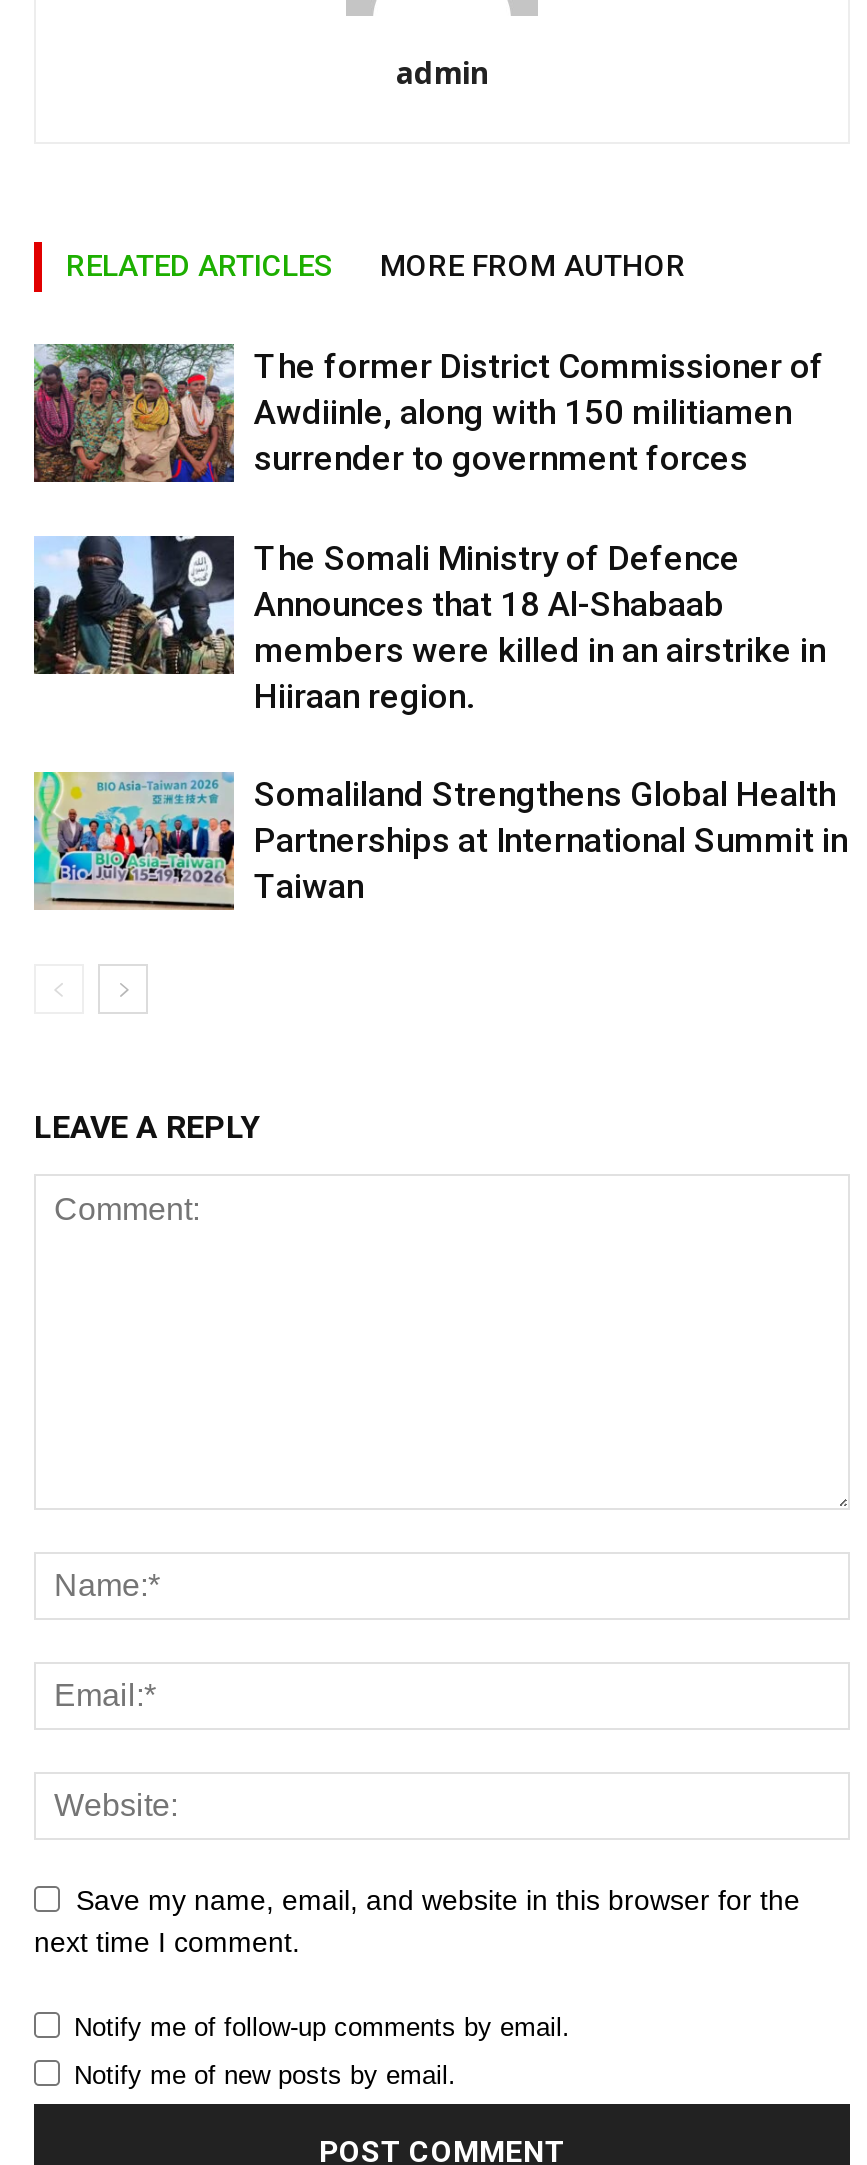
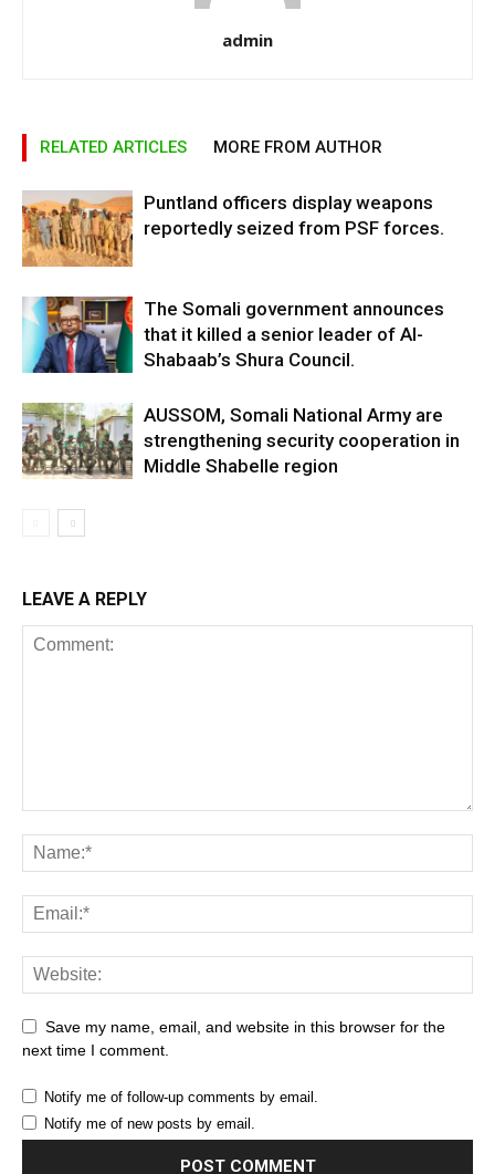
[32,342,824,484] [image] | The former District Commissioner of | Awdiinle, along with 150 militiamen | surrender to government forces -> [21,190,444,268] [image] | Puntland officers display weapons | reportedly seized from PSF forces.
[32,534,826,716] [image] | The Somali Ministry of Defence | Announces that 18 Al-Shabaab | members were killed in an airstrike in | Hiiraan region. -> [22,295,444,374] [image] | The Somali government announces | that it killed a senior leader of Al- | Shabaab’s Shura Council.
[32,770,848,910] [image] | Somaliland Strengthens Global Health | Partnerships at International Summit in | Taiwan -> [21,402,460,479] [image] | AUSSOM, Somali National Army are | strengthening security cooperation in | Middle Shabelle region

